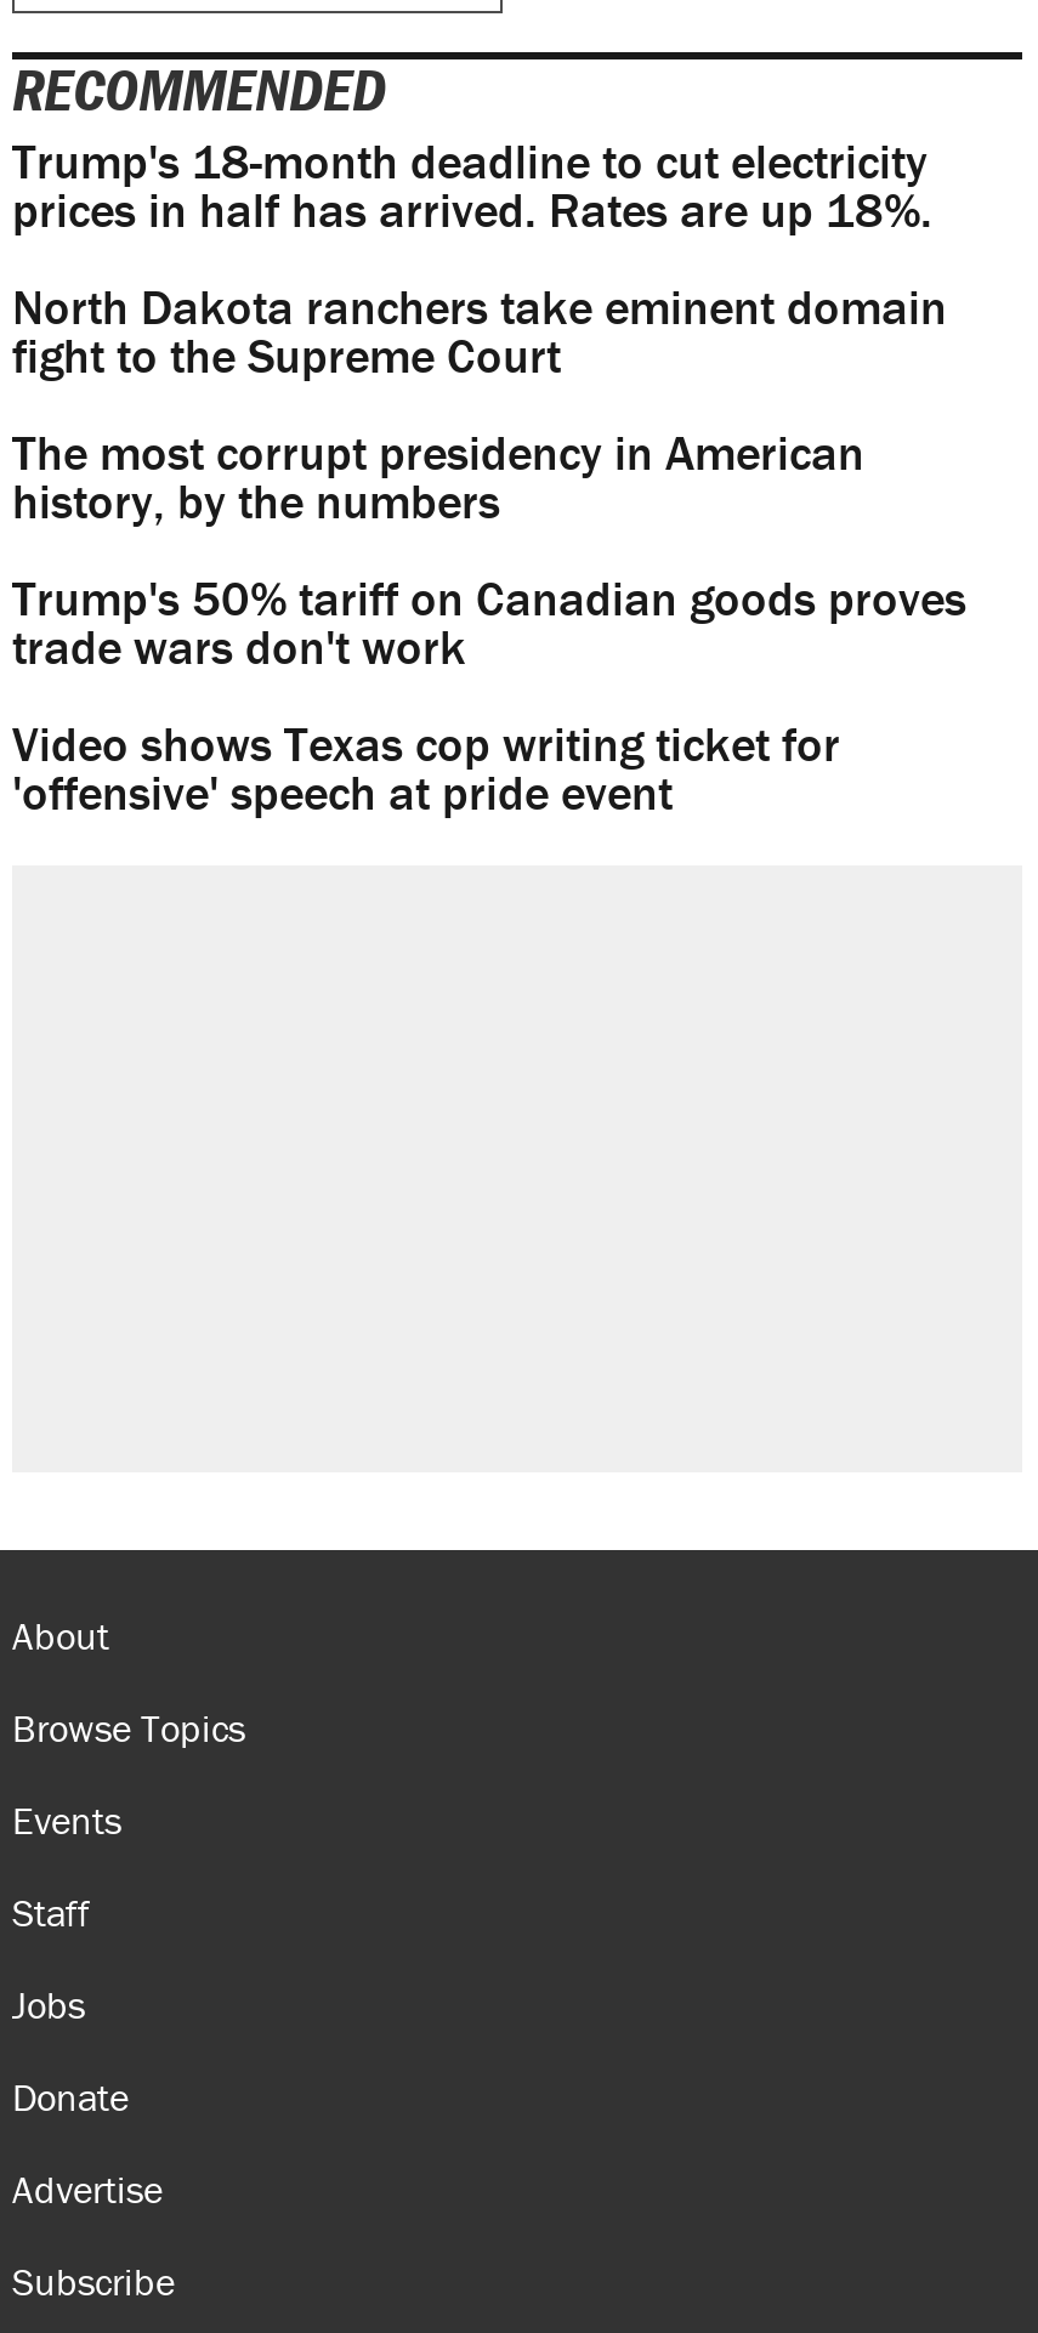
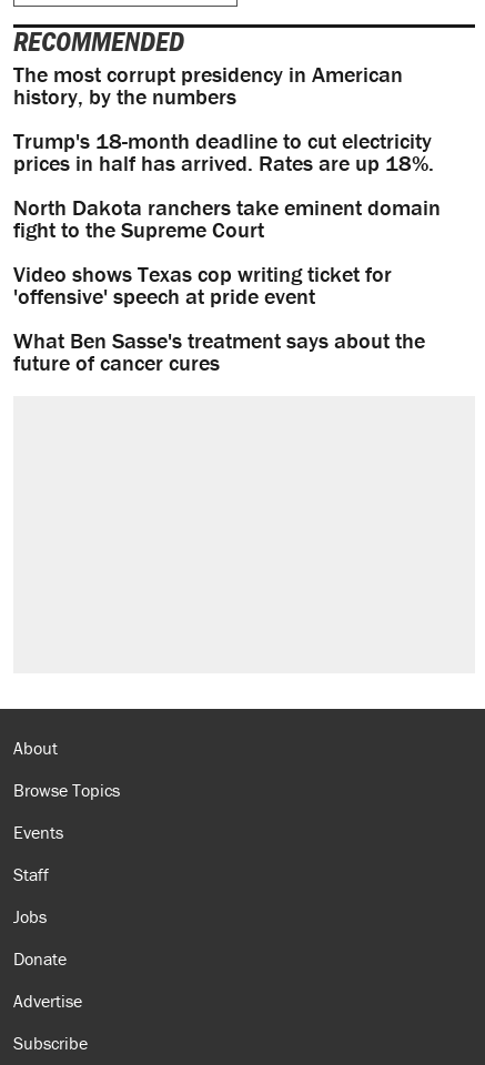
moved [12,130,947,385] -> [13,127,441,243]: Trump's 18-month deadline to cut electricity | prices in half has arrived. Rates are up 18%. | North Dakota ranchers take eminent domain | fight to the Supreme Court
moved [12,421,864,531] -> [13,60,403,110]: The most corrupt presidency in American | history, by the numbers
[12,567,966,676] Trump's 50% tariff on Canadian goods proves | trade wars don't work -> none
moved [12,713,840,822] -> [13,260,392,310]: Video shows Texas cop writing ticket for | 'offensive' speech at pride event
none -> [13,326,425,376] What Ben Sasse's treatment says about the | future of cancer cures

